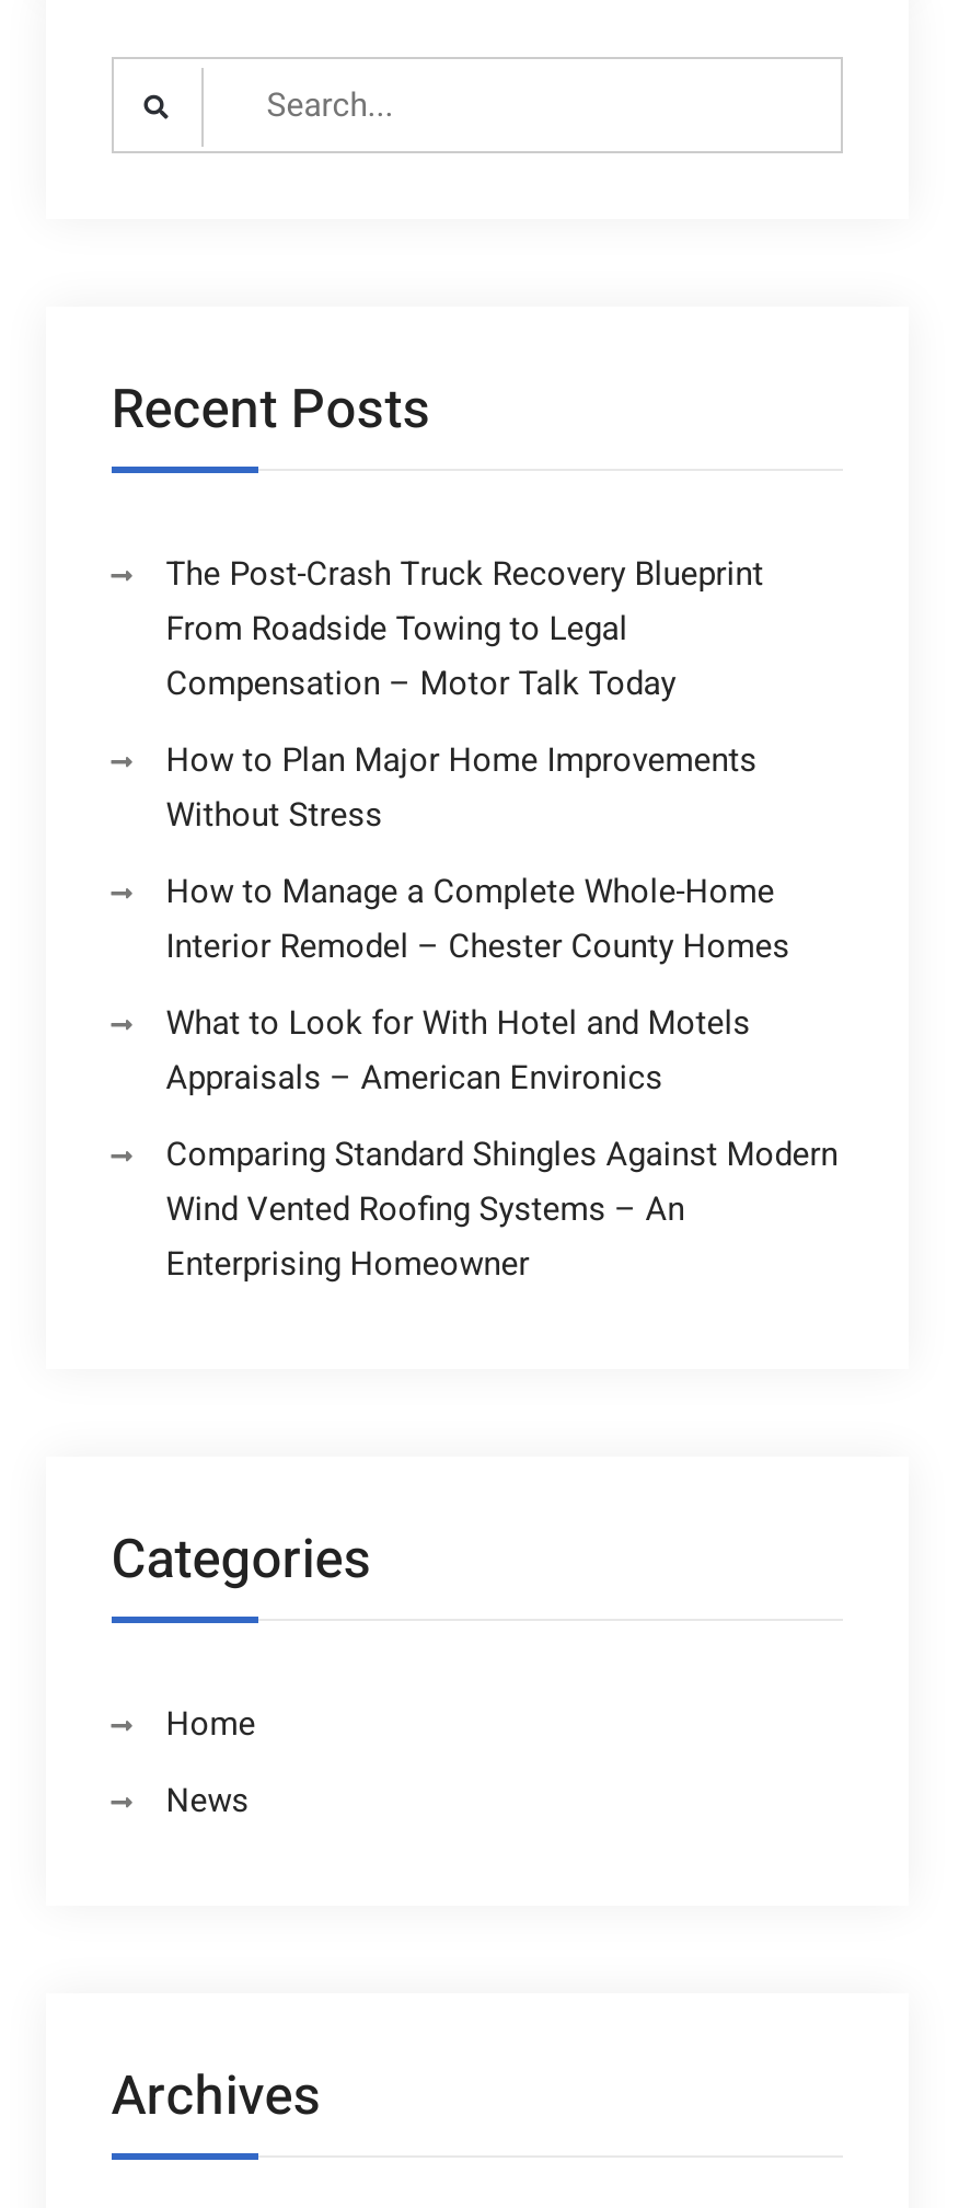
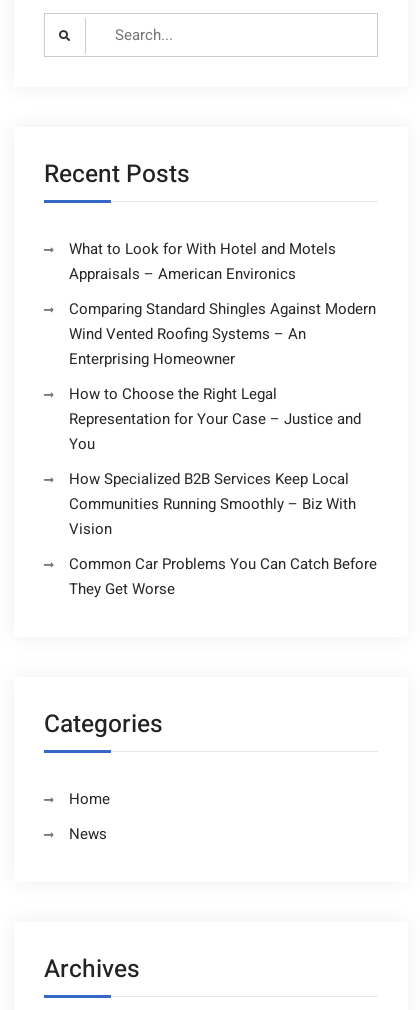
[166,550,790,970] The Post-Crash Truck Recovery Blueprint | From Roadside Towing to Legal | Compensation – Motor Talk Today | How to Plan Major Home Improvements | Without Stress | How to Manage a Complete Whole-Home | Interior Remodel – Chester County Homes -> none
moved [166,999,838,1288] -> [69,238,376,370]: What to Look for With Hotel and Motels | Appraisals – American Environics | Comparing Standard Shingles Against Modern | Wind Vented Roofing Systems – An | Enterprising Homeowner
none -> [69,383,377,600] How to Choose the Right Legal | Representation for Your Case – Justice and | You | How Specialized B2B Services Keep Local | Communities Running Smoothly – Biz With | Vision | Common Car Problems You Can Catch Before | They Get Worse

